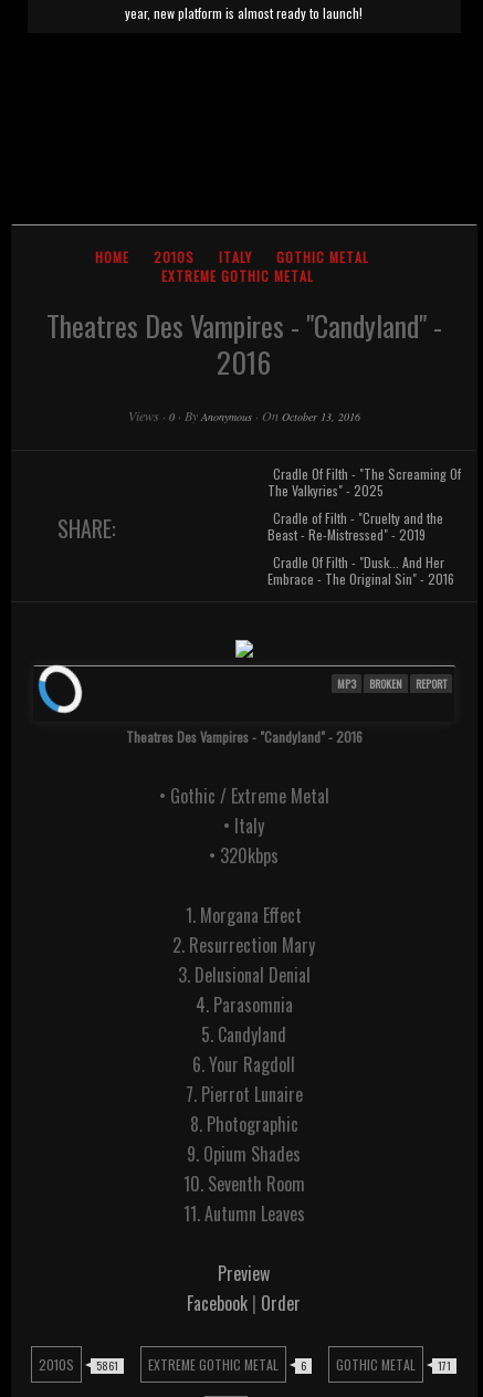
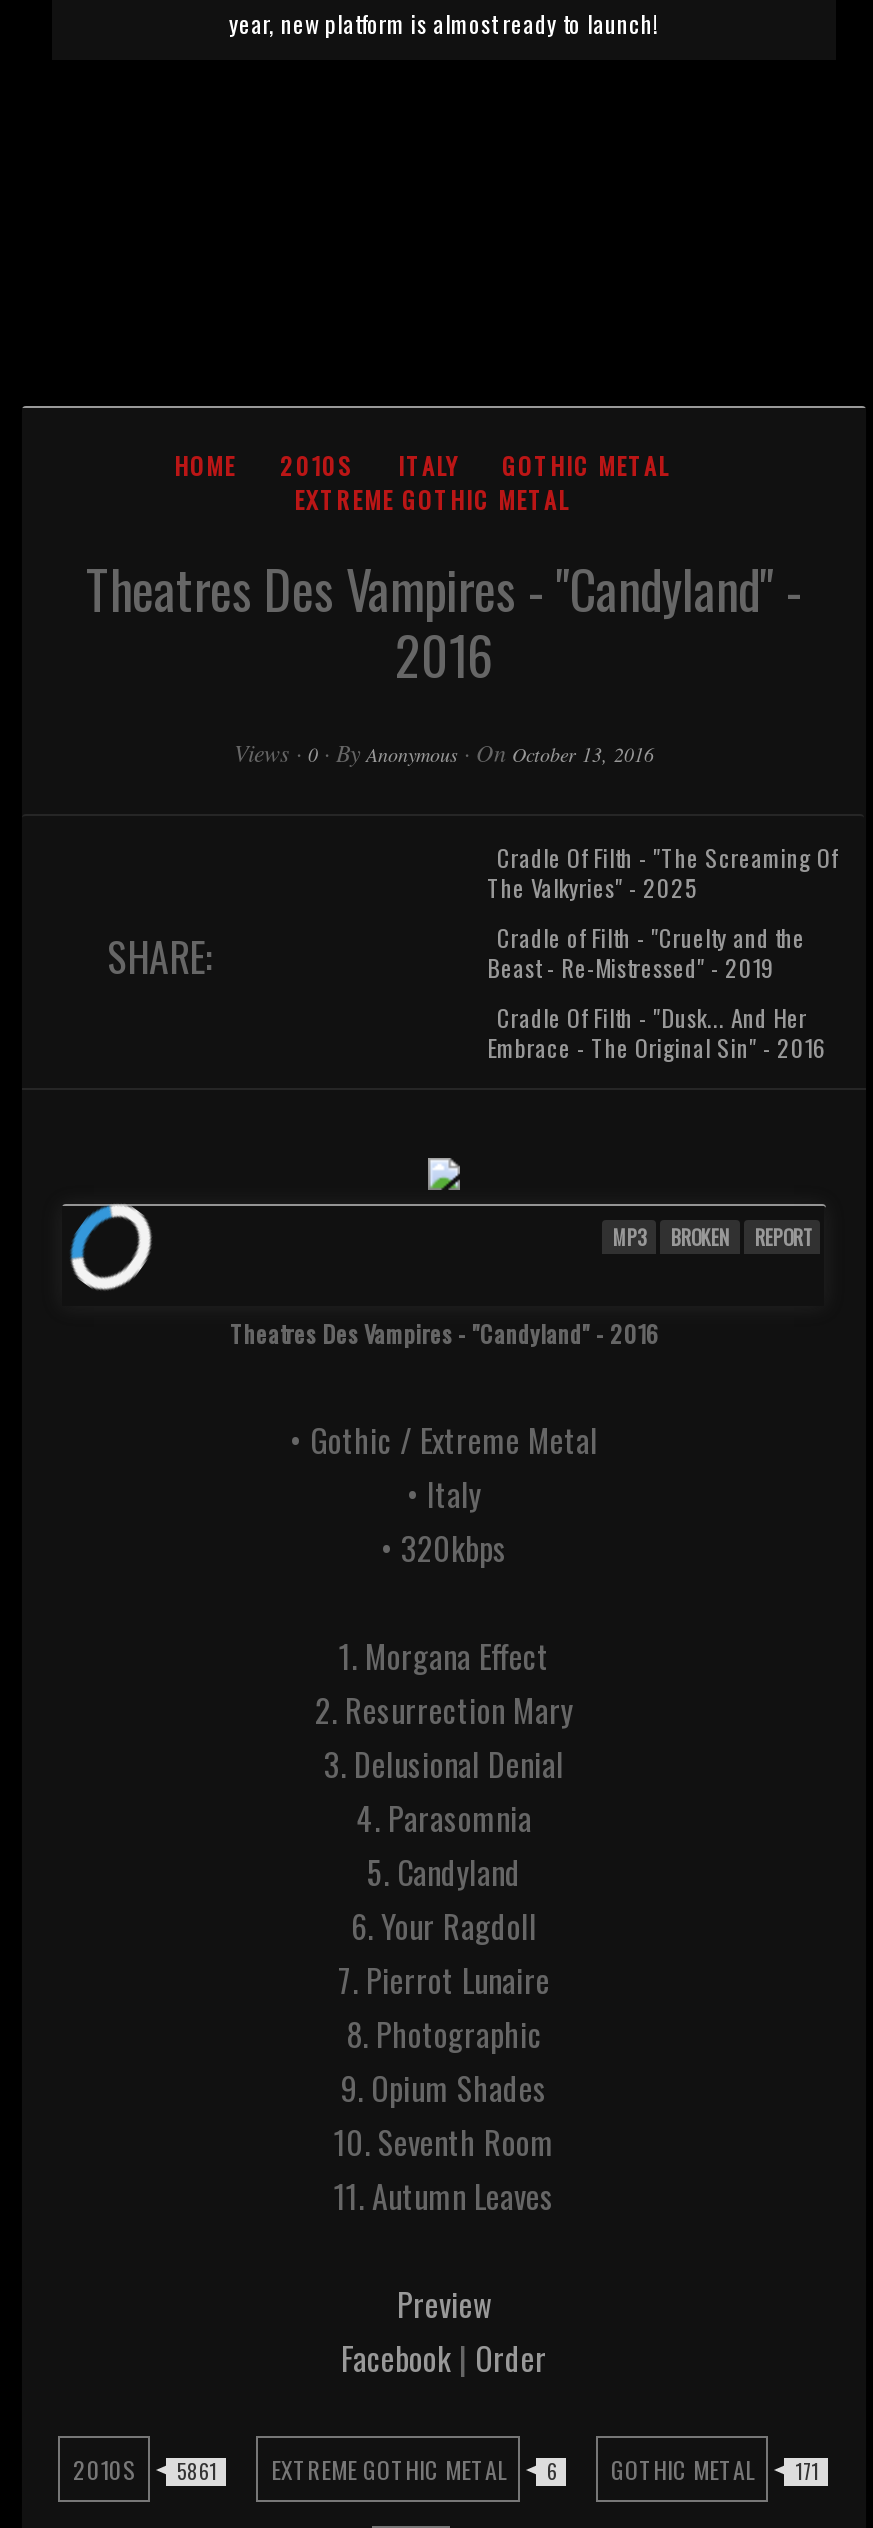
[38,664,83,714] [image] -> [68,1202,154,1292] [image]

